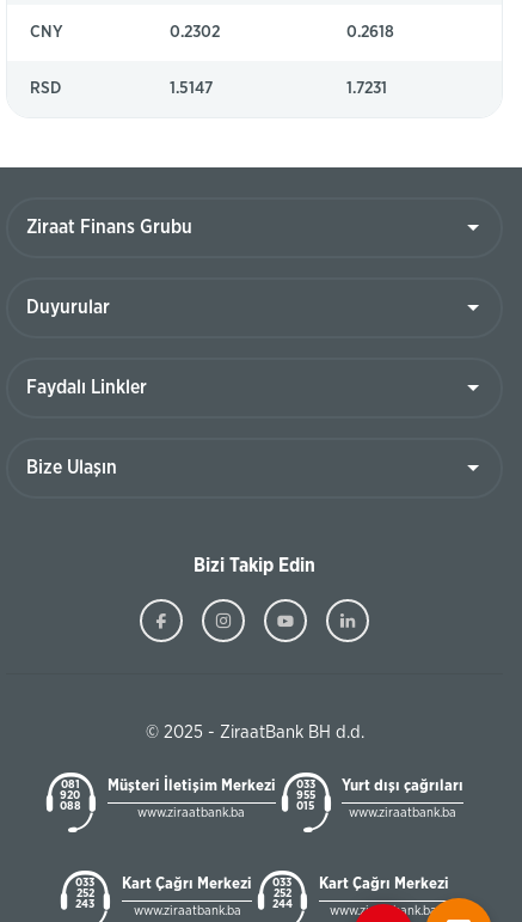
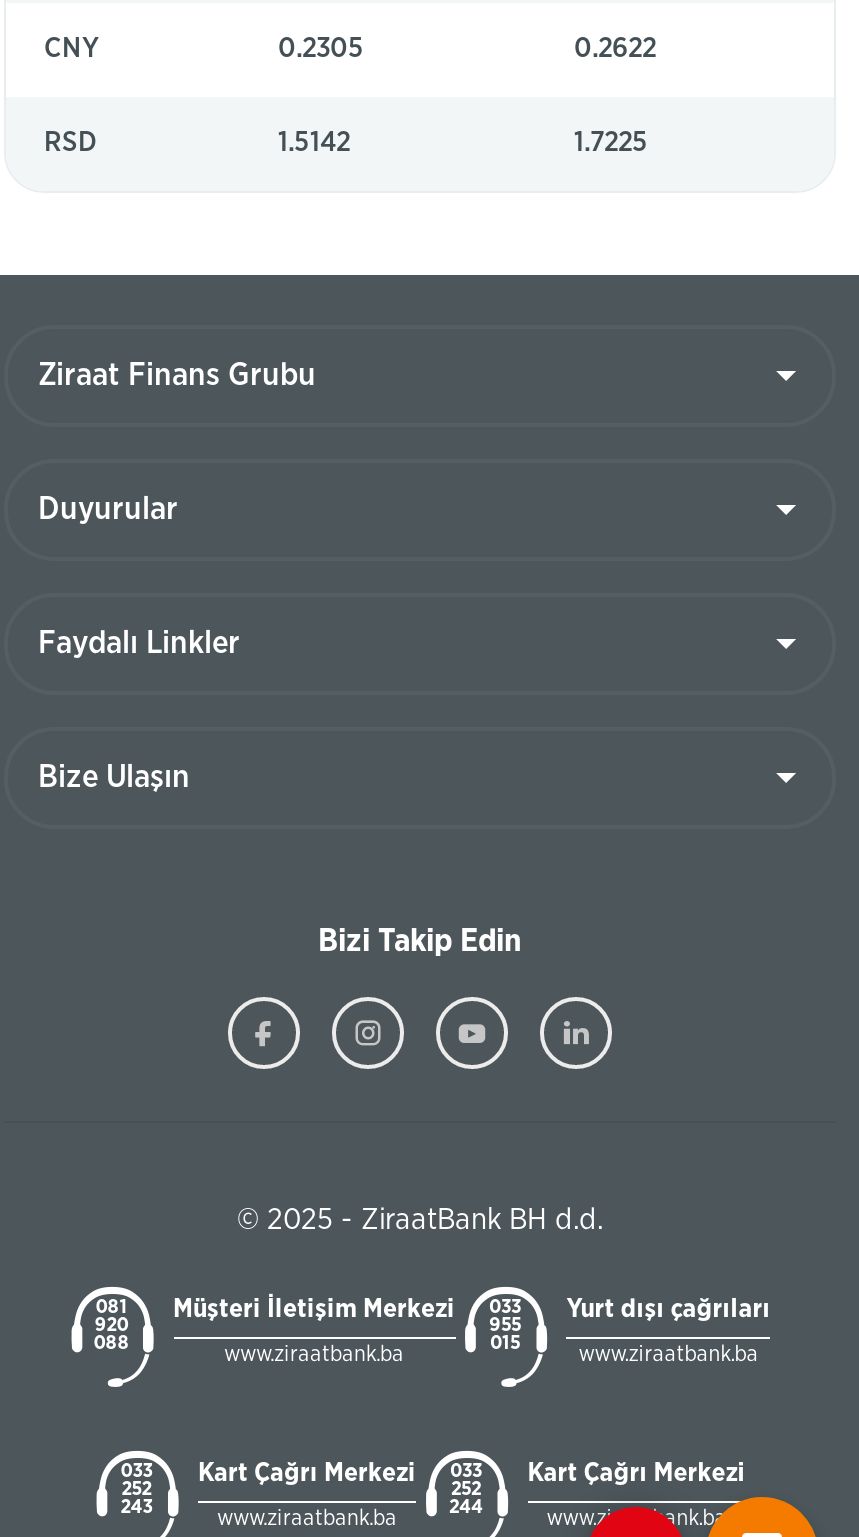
[170,23,220,40] 0.2302 -> [278,34,364,62] 0.2305
[346,23,394,40] 0.2618 -> [574,34,656,62] 0.2622
[170,80,213,96] 1.5147 -> [278,128,350,156] 1.5142
[346,80,387,96] 1.7231 -> [574,128,648,156] 1.7225

